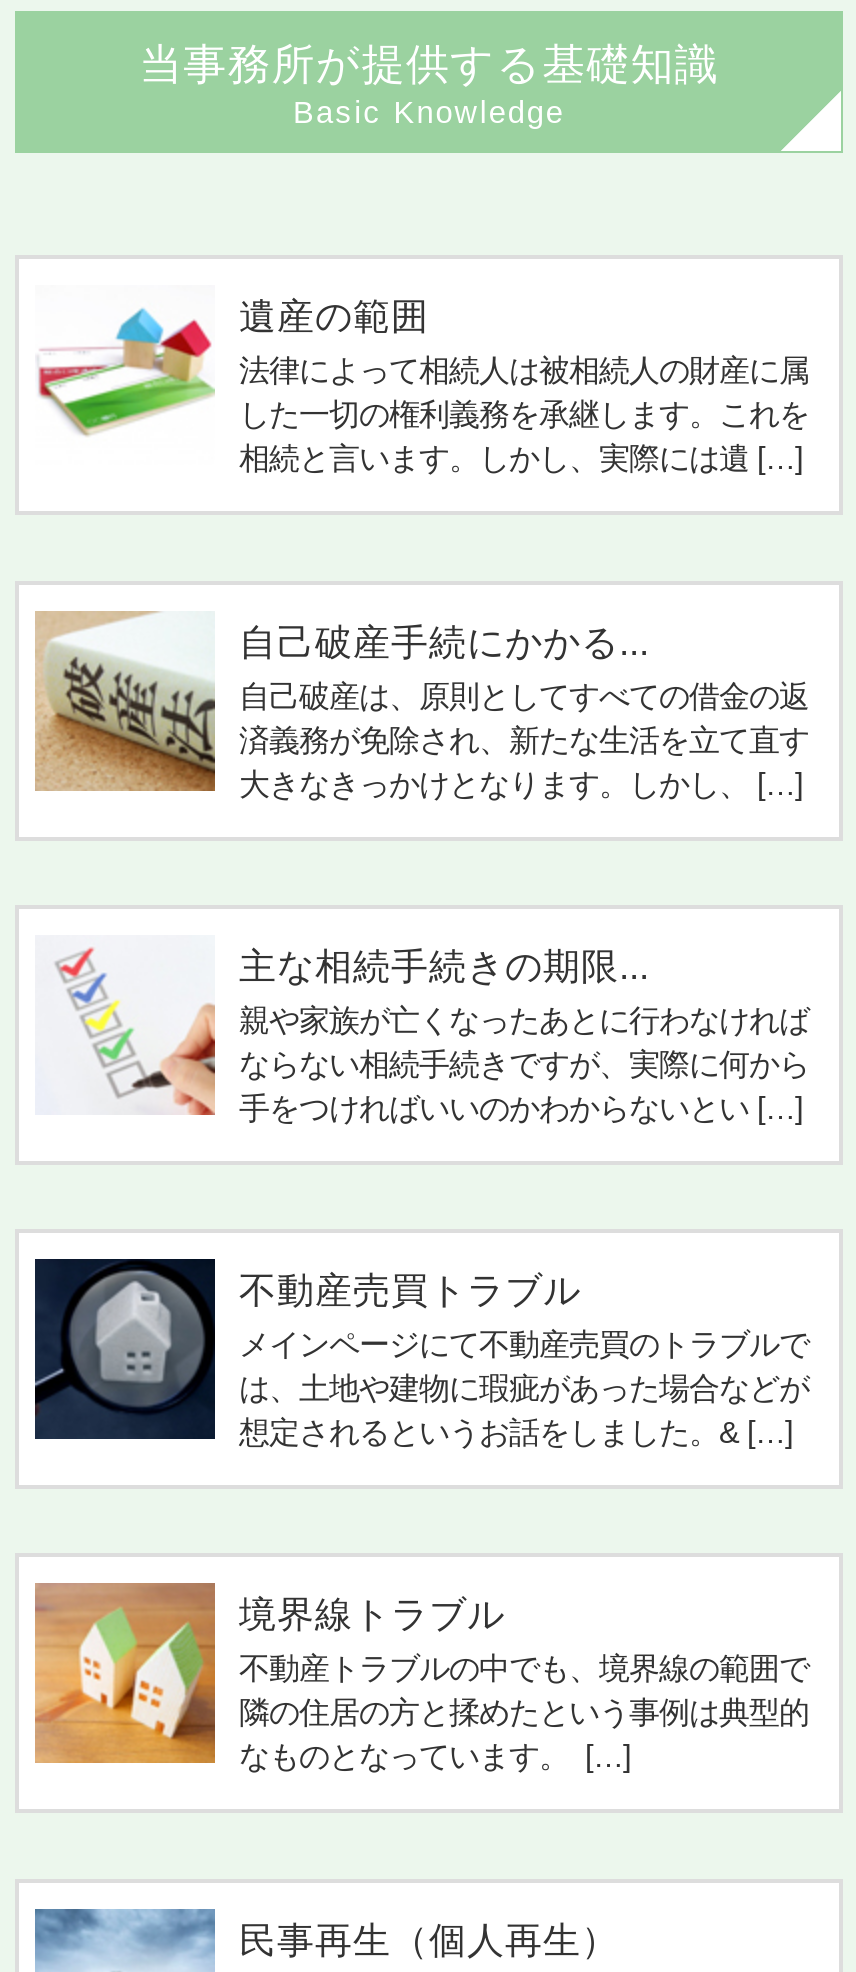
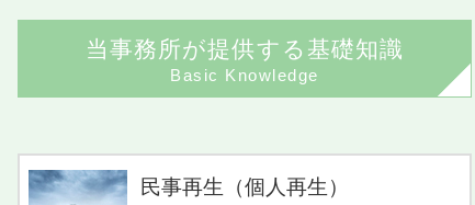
[37,296,809,476] [image] | 遺産の範囲 | 法律によって相続人は被相続人の財産に属 | した一切の権利義務を承継します。これを | 相続と言います。しかし、実際には遺 […] -> none
[35,611,809,800] [image] | 自己破産手続にかかる... | 自己破産は、原則としてすべての借金の返 | 済義務が免除され、新たな生活を立て直す | 大きなきっかけとなります。しかし、 […] -> none
[55,945,809,1125] [image] | 主な相続手続きの期限... | 親や家族が亡くなったあとに行わなければ | ならない相続手続きですが、実際に何から | 手をつければいいのかわからないとい […] -> none
[33,1257,809,1449] [image] | 不動産売買トラブル | メインページにて不動産売買のトラブルで | は、土地や建物に瑕疵があった場合などが | 想定されるというお話をしました。& […] -> none
[33,1583,809,1777] [image] | 境界線トラブル | 不動産トラブルの中でも、境界線の範囲で | 隣の住居の方と揉めたという事例は典型的 | なものとなっています。 […] -> none

